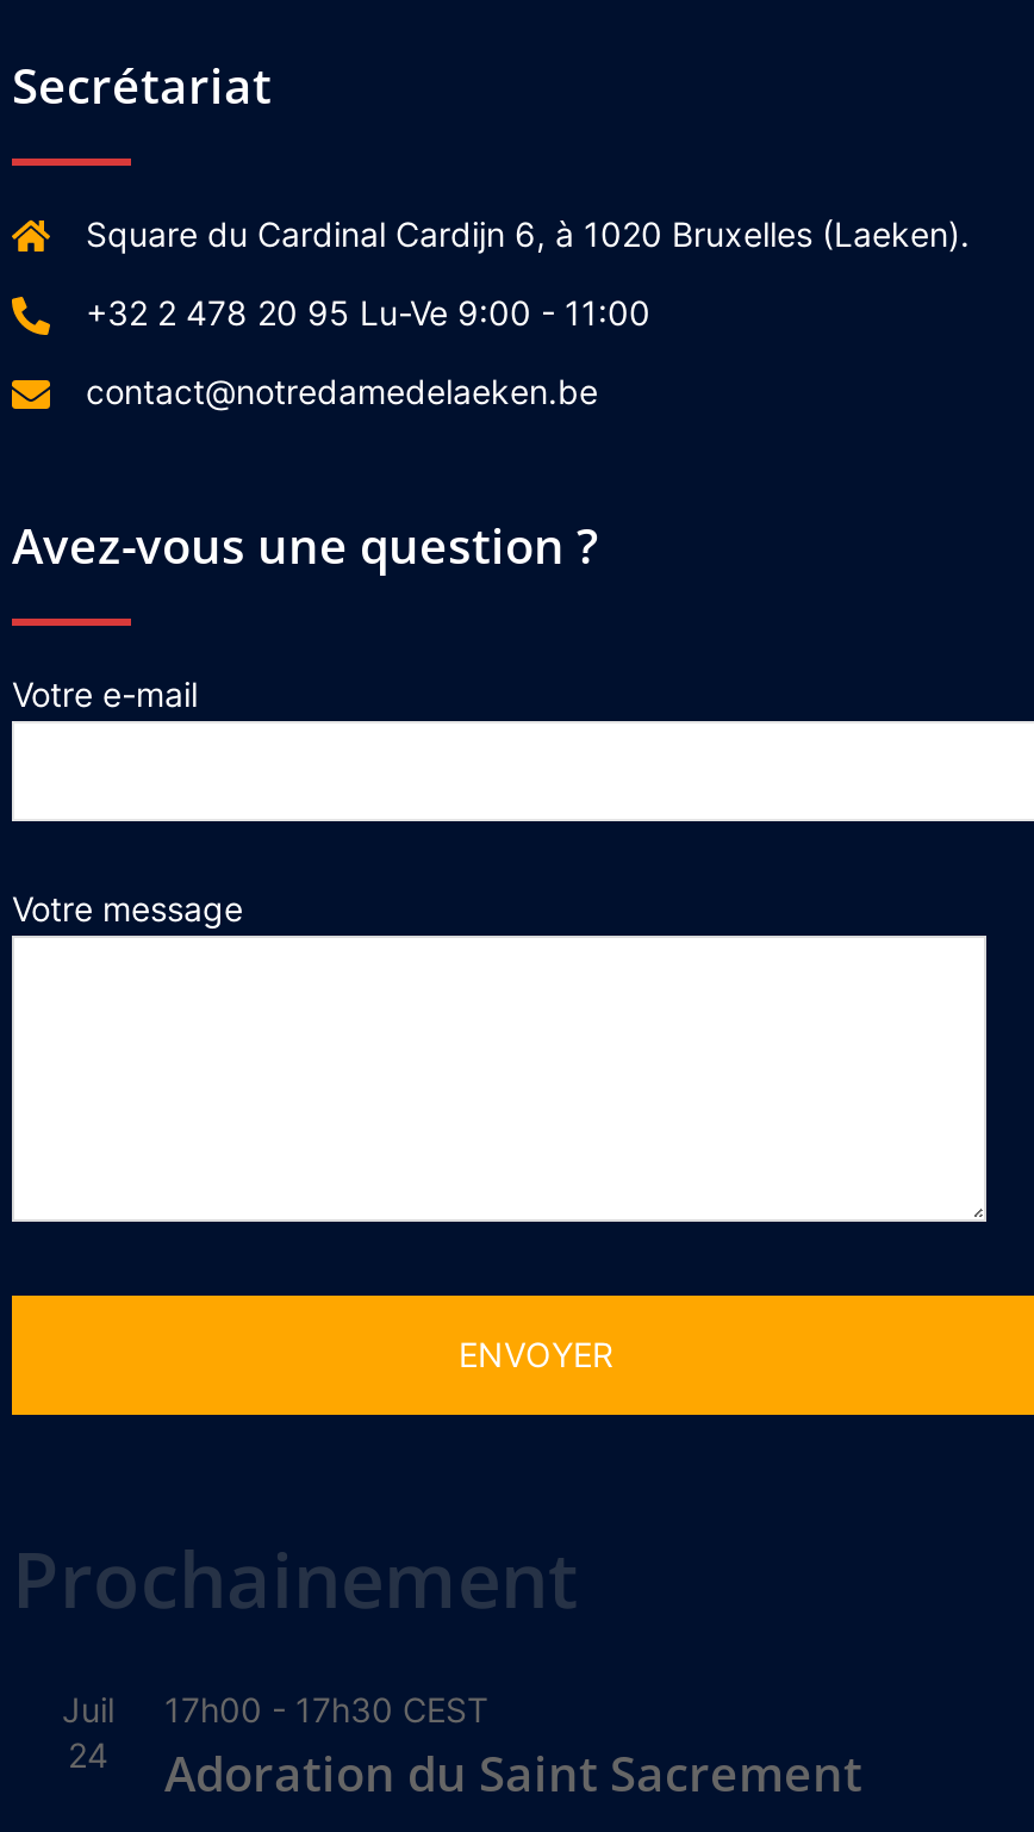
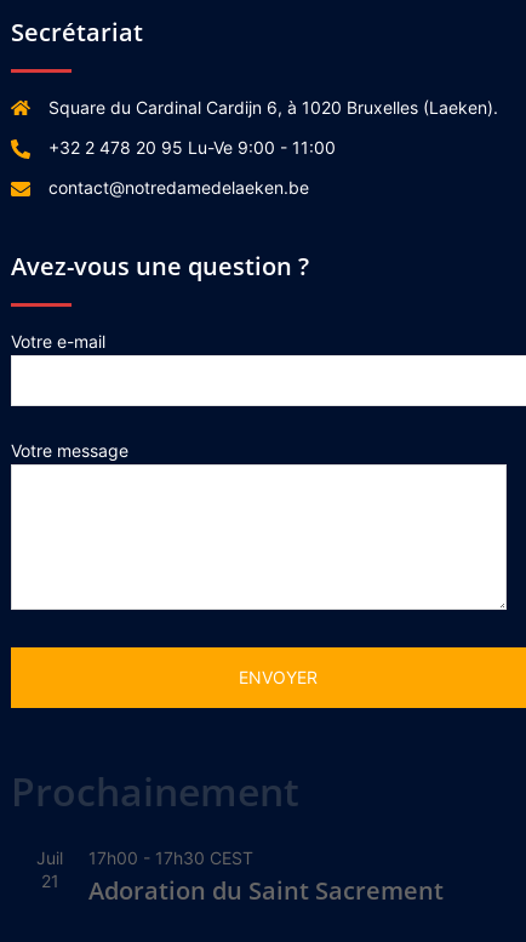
[68,1734,862,1806] 24 Adoration du Saint Sacrement -> [41,870,444,906] 21 Adoration du Saint Sacrement

